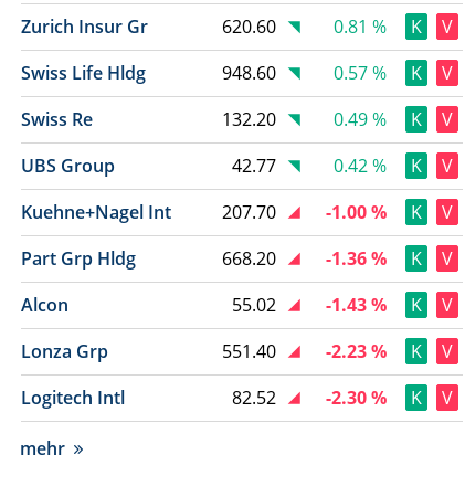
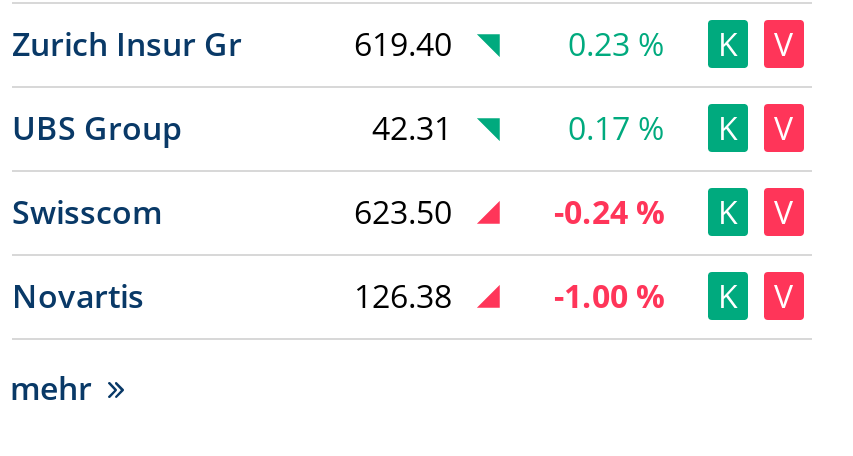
[21,14,453,131] 620.60 | 0.81 % | K | V | Swiss Life Hldg | 948.60 | 0.57 % | K | V | Swiss Re | 132.20 | 0.49 % -> [354,22,664,66] 619.40 | 0.23 %
[232,154,276,178] 42.77 -> [372,106,452,150] 42.31
[334,154,453,178] 0.42 % K V -> [568,106,794,150] 0.17 % K V
[21,200,387,224] Kuehne+Nagel Int | 207.70 | -1.00 % -> [12,190,664,234] Swisscom | 623.50 | -0.24 %
[21,246,453,410] Part Grp Hldg | 668.20 | -1.36 % | K | V | Alcon | 55.02 | -1.43 % | K | V | Lonza Grp | 551.40 | -2.23 % | K | V | Logitech Intl | 82.52 | -2.30 % -> [12,274,664,318] Novartis | 126.38 | -1.00 %

